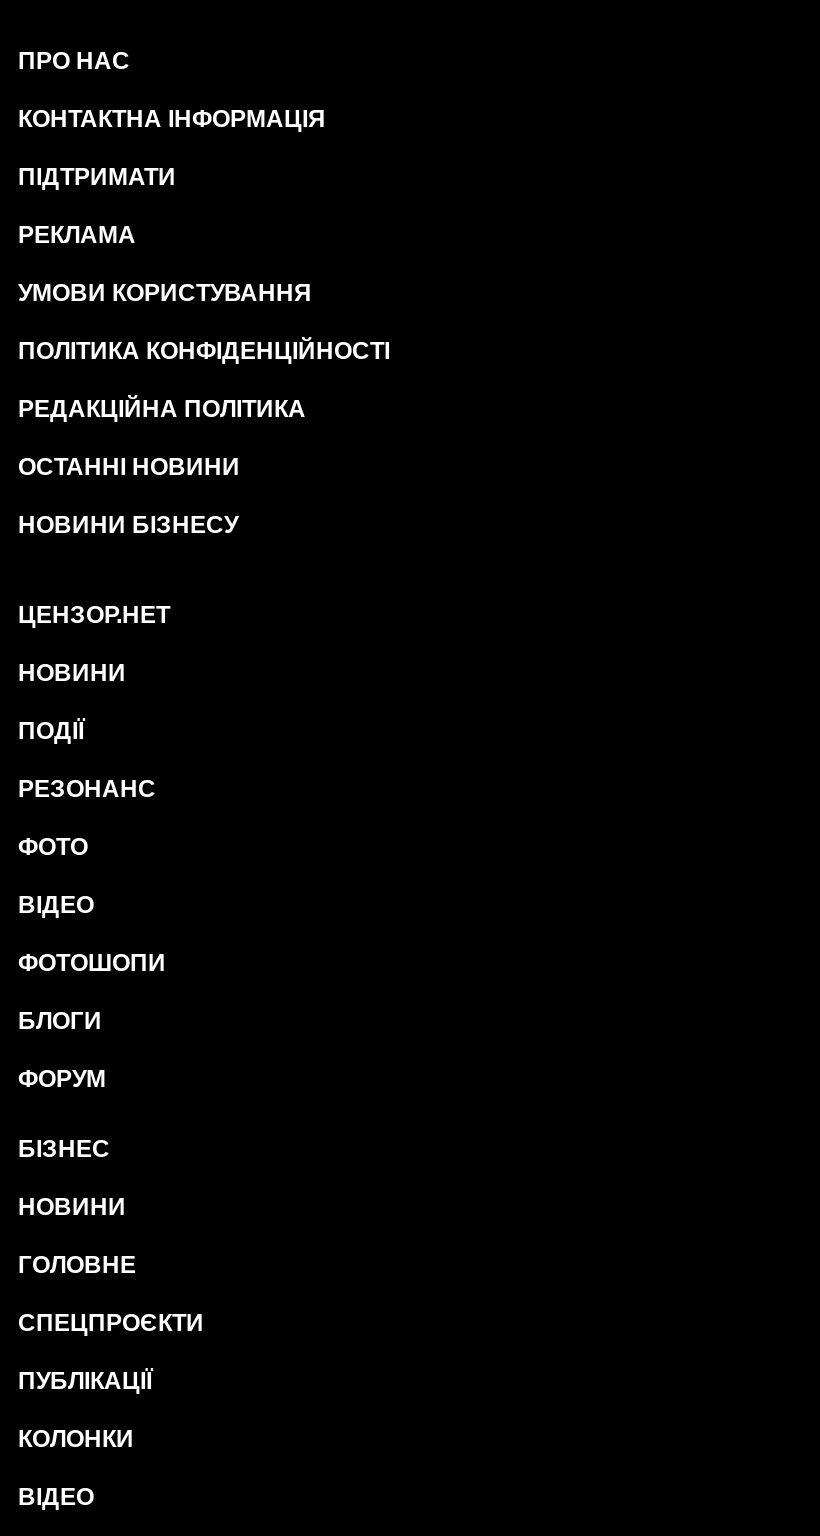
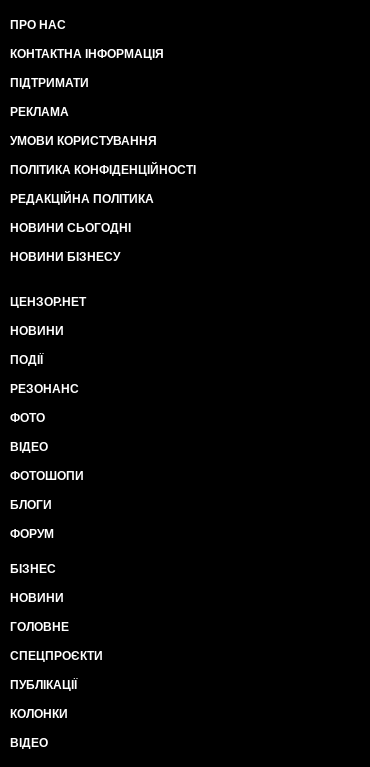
[18,453,240,481] ОСТАННІ НОВИНИ -> [10,221,131,235] НОВИНИ СЬОГОДНІ

